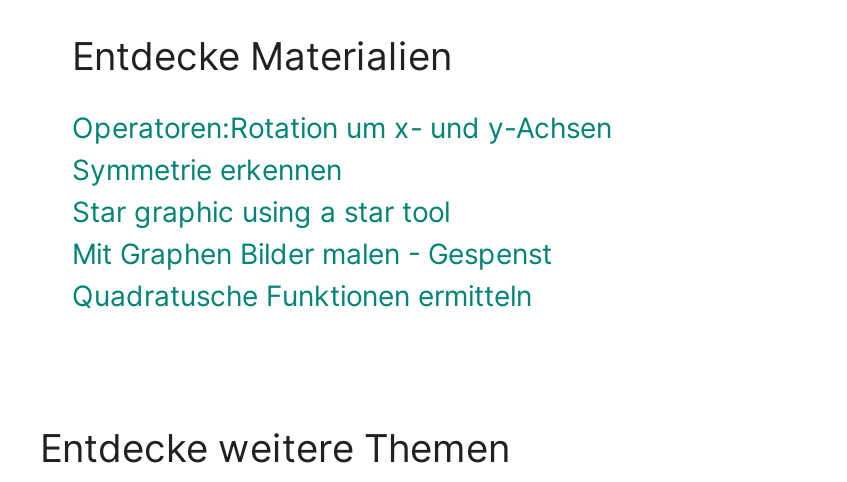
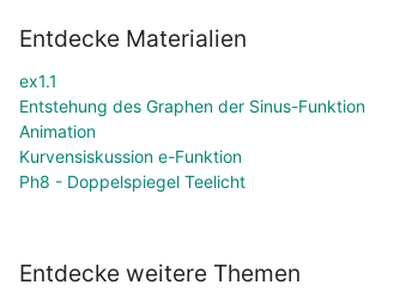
[72,111,612,313] Operatoren:Rotation um x- und y-Achsen | Symmetrie erkennen | Star graphic using a star tool | Mit Graphen Bilder malen - Gespenst | Quadratusche Funktionen ermitteln -> [19,71,365,192] ex1.1 | Entstehung des Graphen der Sinus-Funktion | Animation | Kurvensiskussion e-Funktion | Ph8 - Doppelspiegel Teelicht

